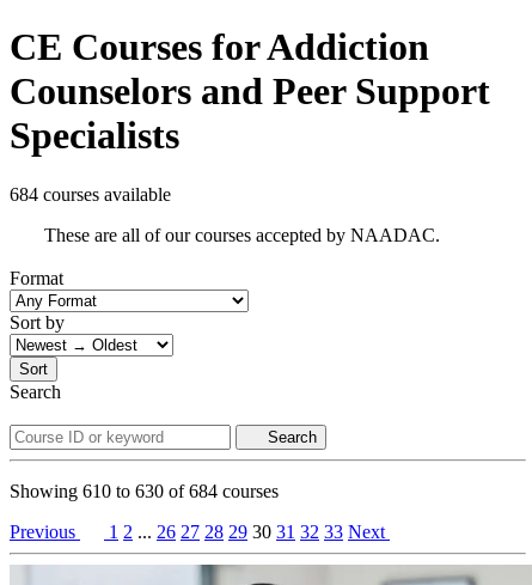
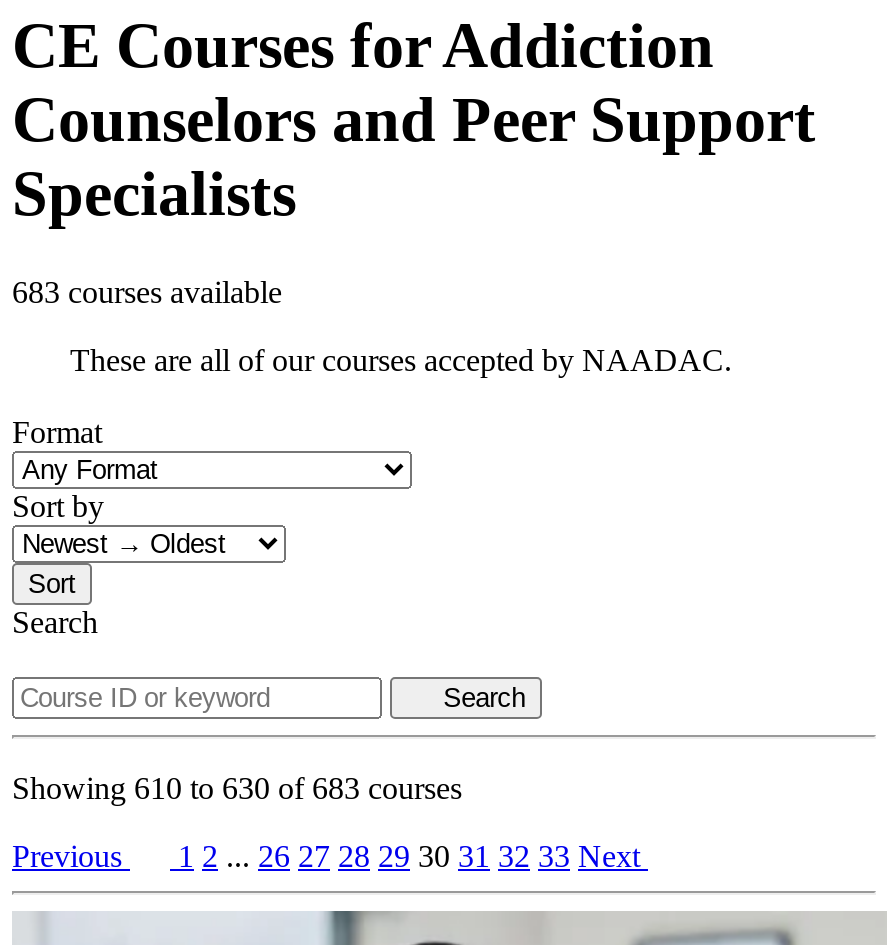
[10,184,171,204] 684 courses available -> [12,274,282,308] 683 courses available
[10,481,279,501] Showing 610 to 630 of 684 courses -> [12,770,462,804] Showing 610 to 630 of 683 courses

